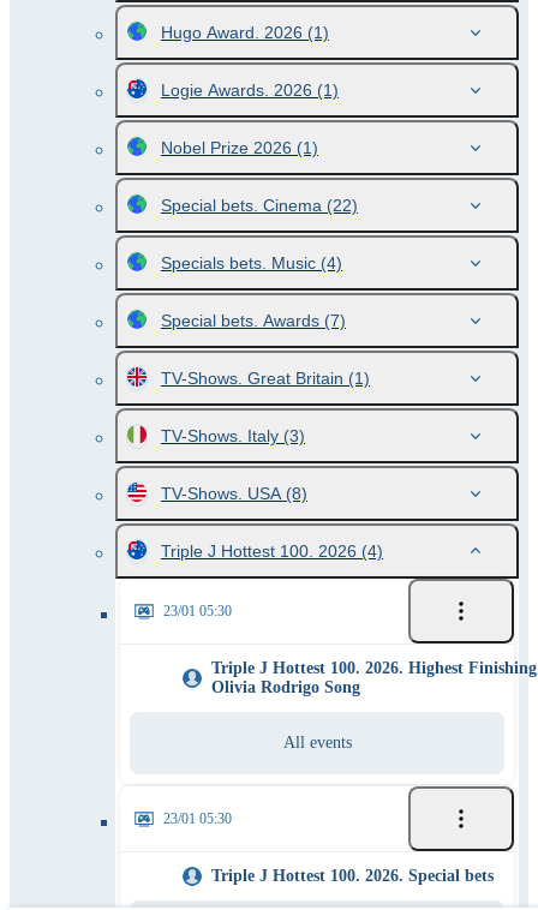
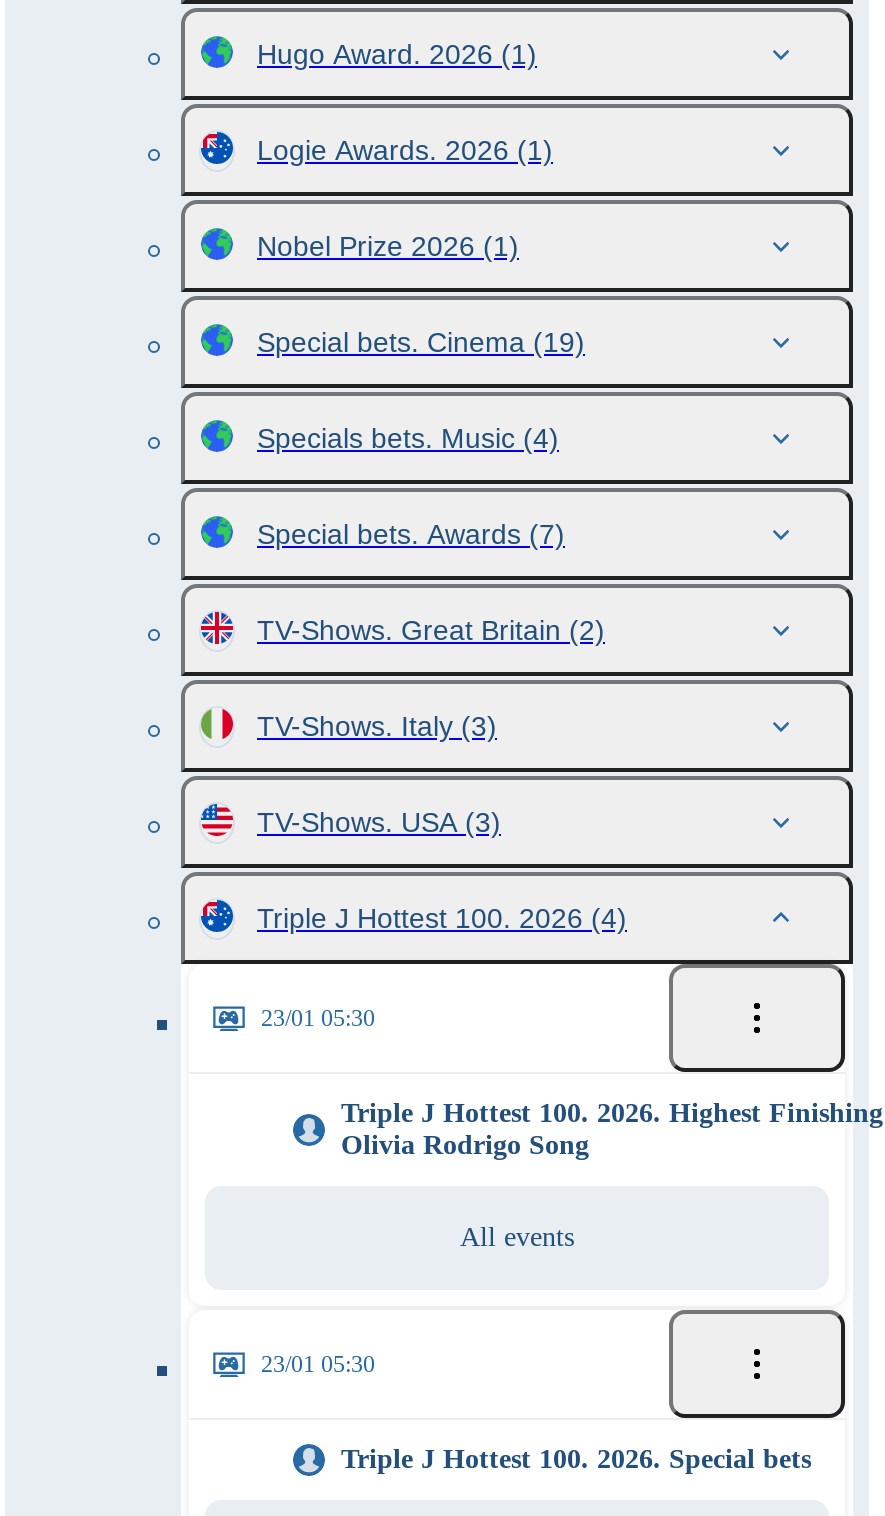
[161,196,358,215] Special bets. Cinema (22) -> [257,326,585,358] Special bets. Cinema (19)
[161,369,370,388] TV-Shows. Great Britain (1) -> [257,614,605,646] TV-Shows. Great Britain (2)
[161,484,307,503] TV-Shows. USA (8) -> [257,806,501,838] TV-Shows. USA (3)

